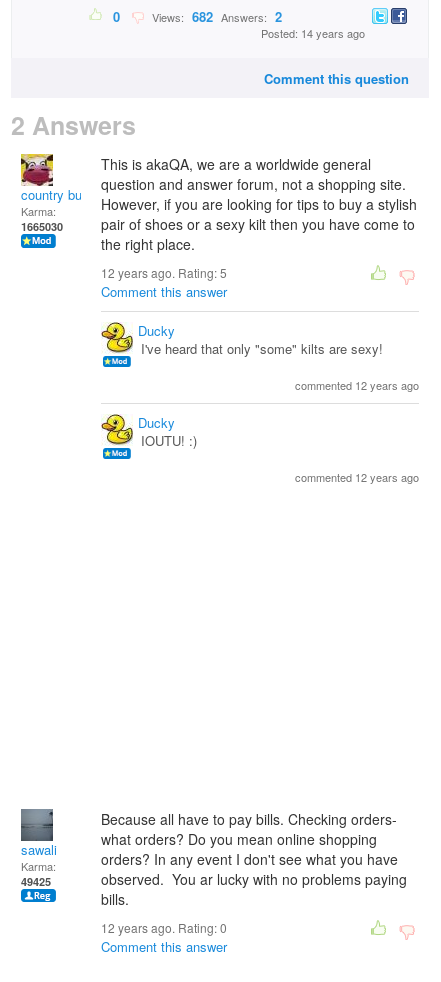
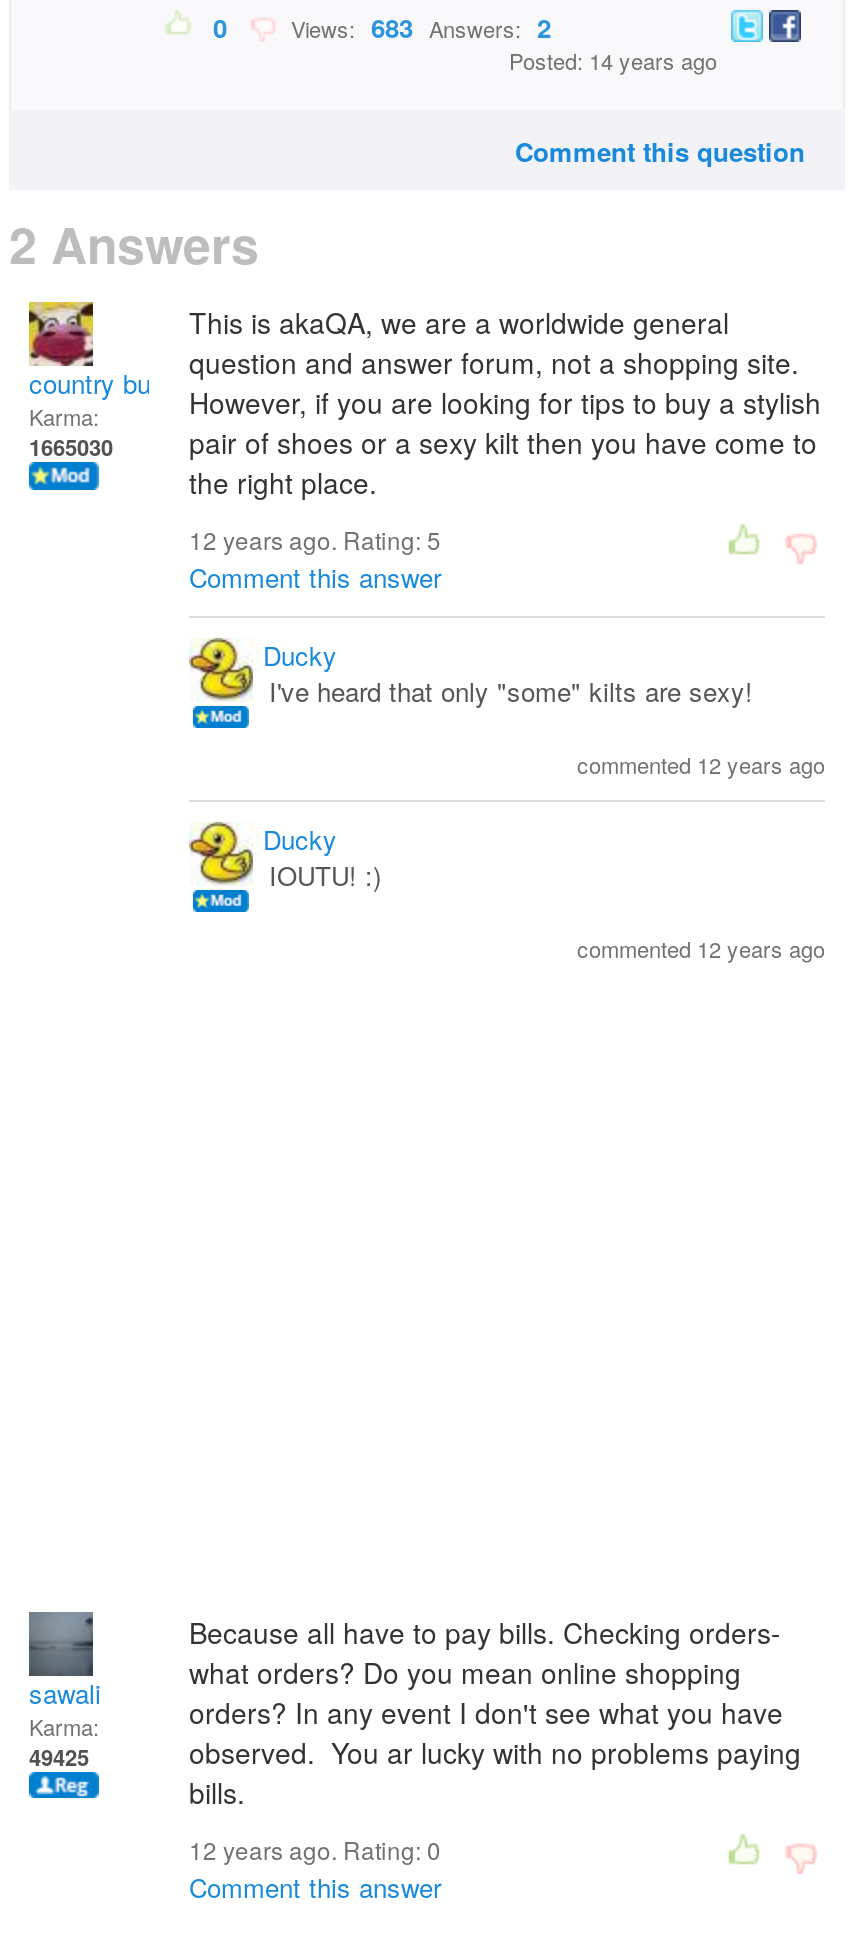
[146,7,282,26] Views: 682 Answers: 2 -> [279,8,551,46] Views: 683 Answers: 2

